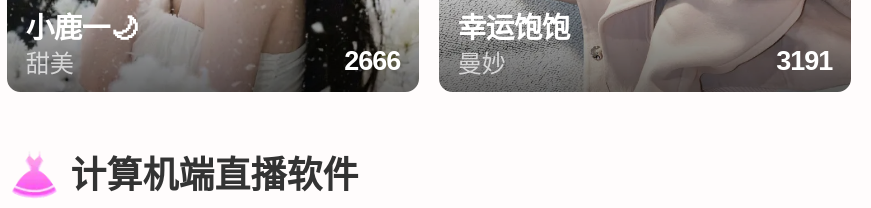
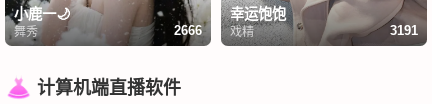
[26,45,74,79] 甜美 -> [14,22,38,39] 舞秀
[458,45,506,79] 曼妙 -> [230,22,254,39] 戏精

